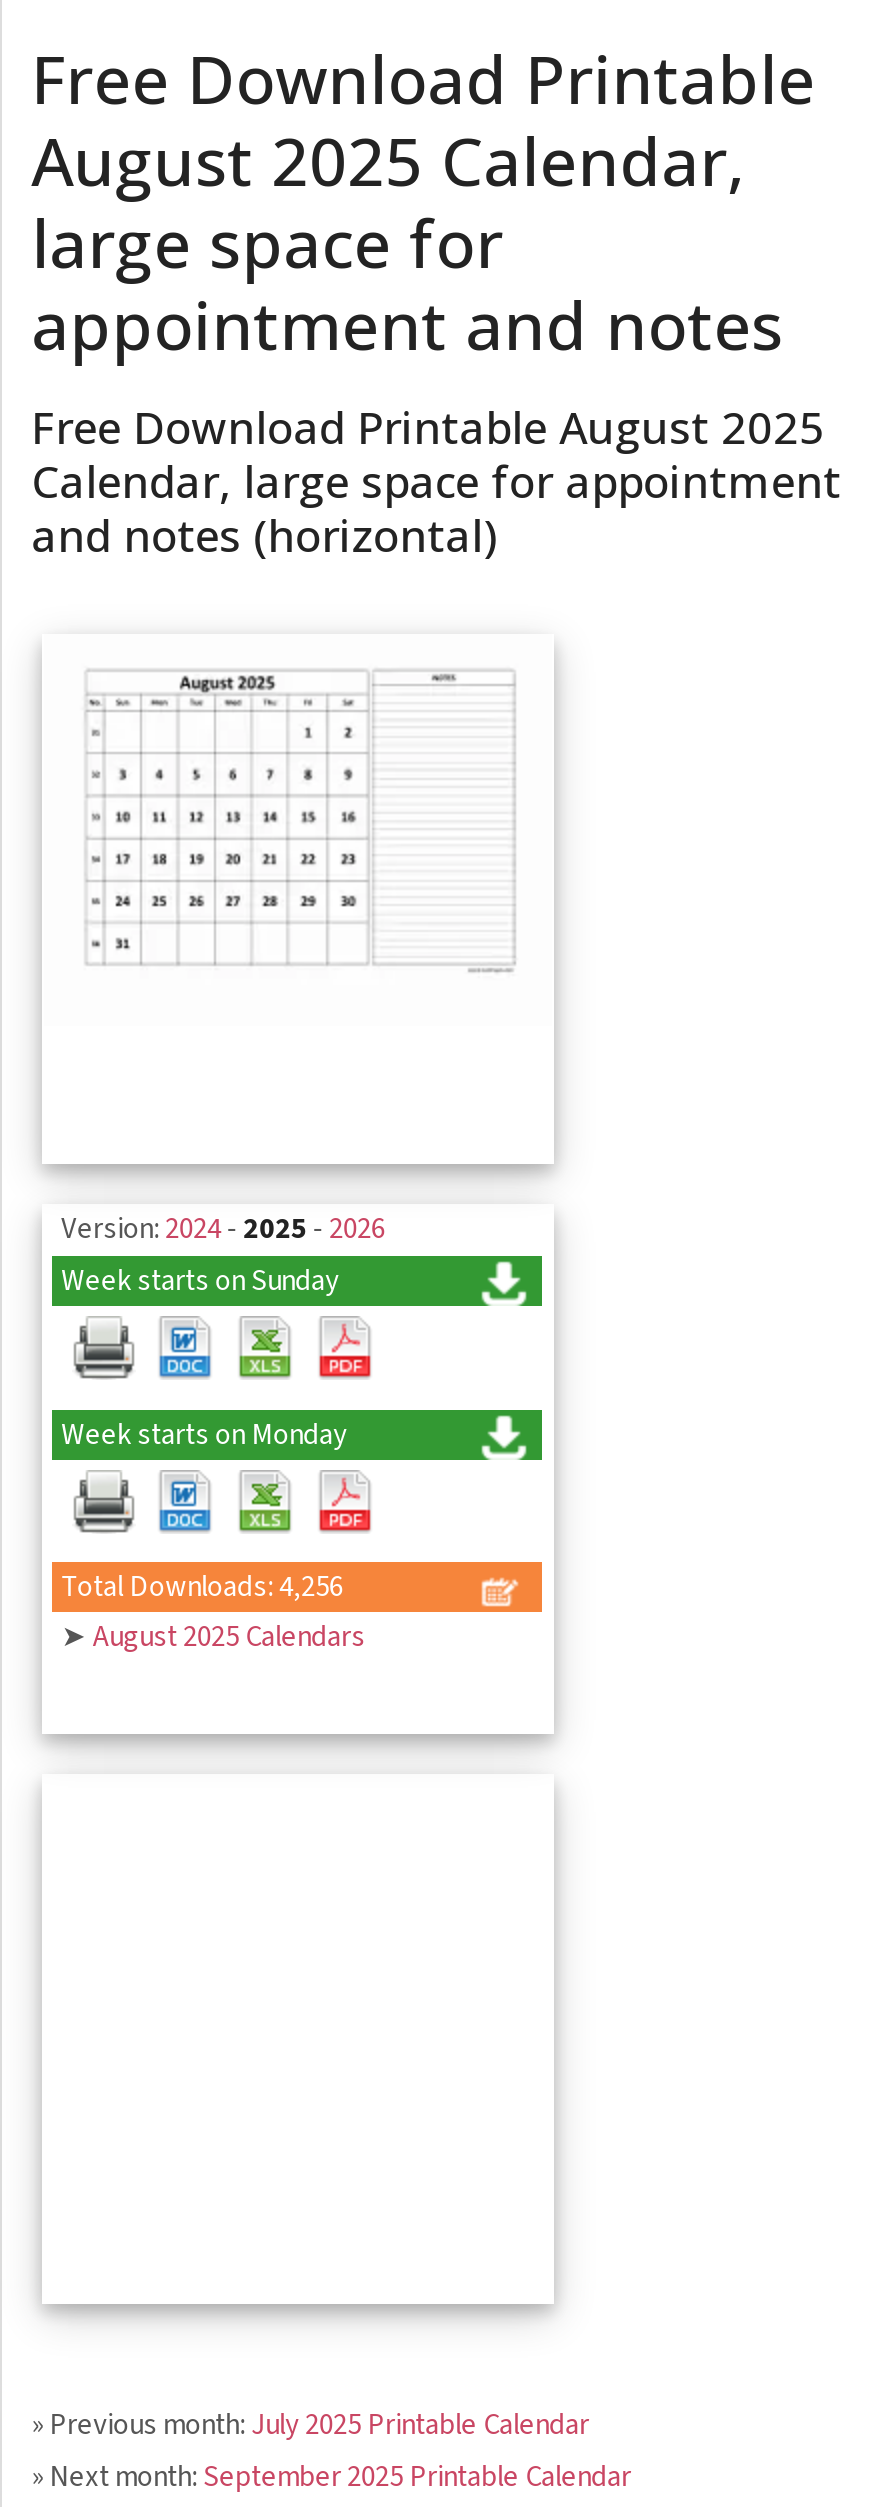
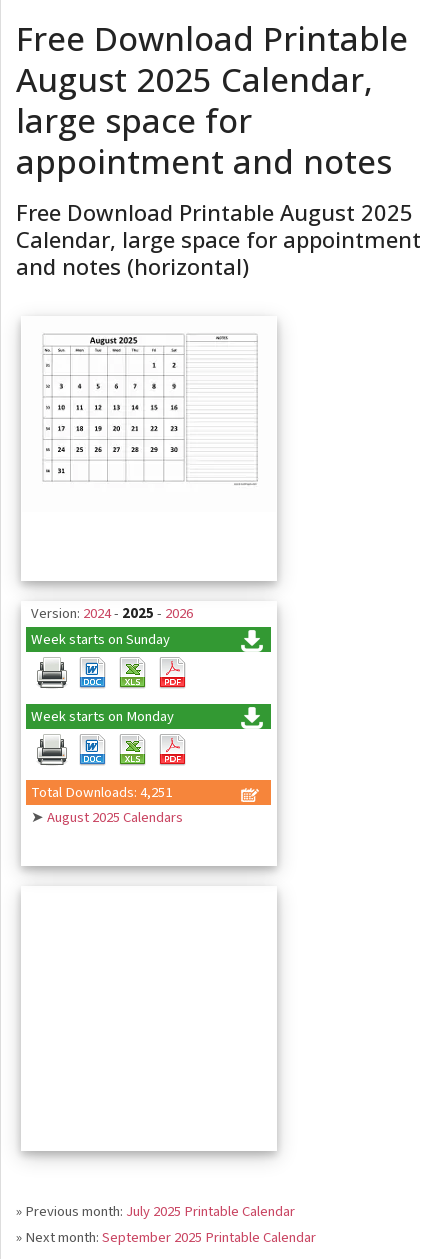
[61,1566,343,1608] Total Downloads: 4,256 -> [31,782,172,803] Total Downloads: 4,251

